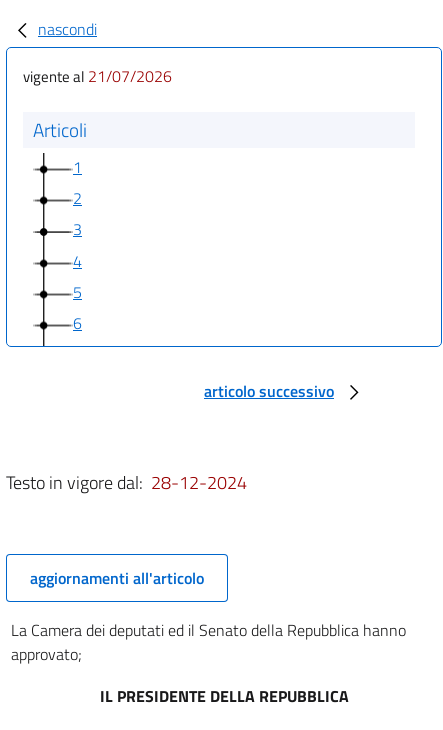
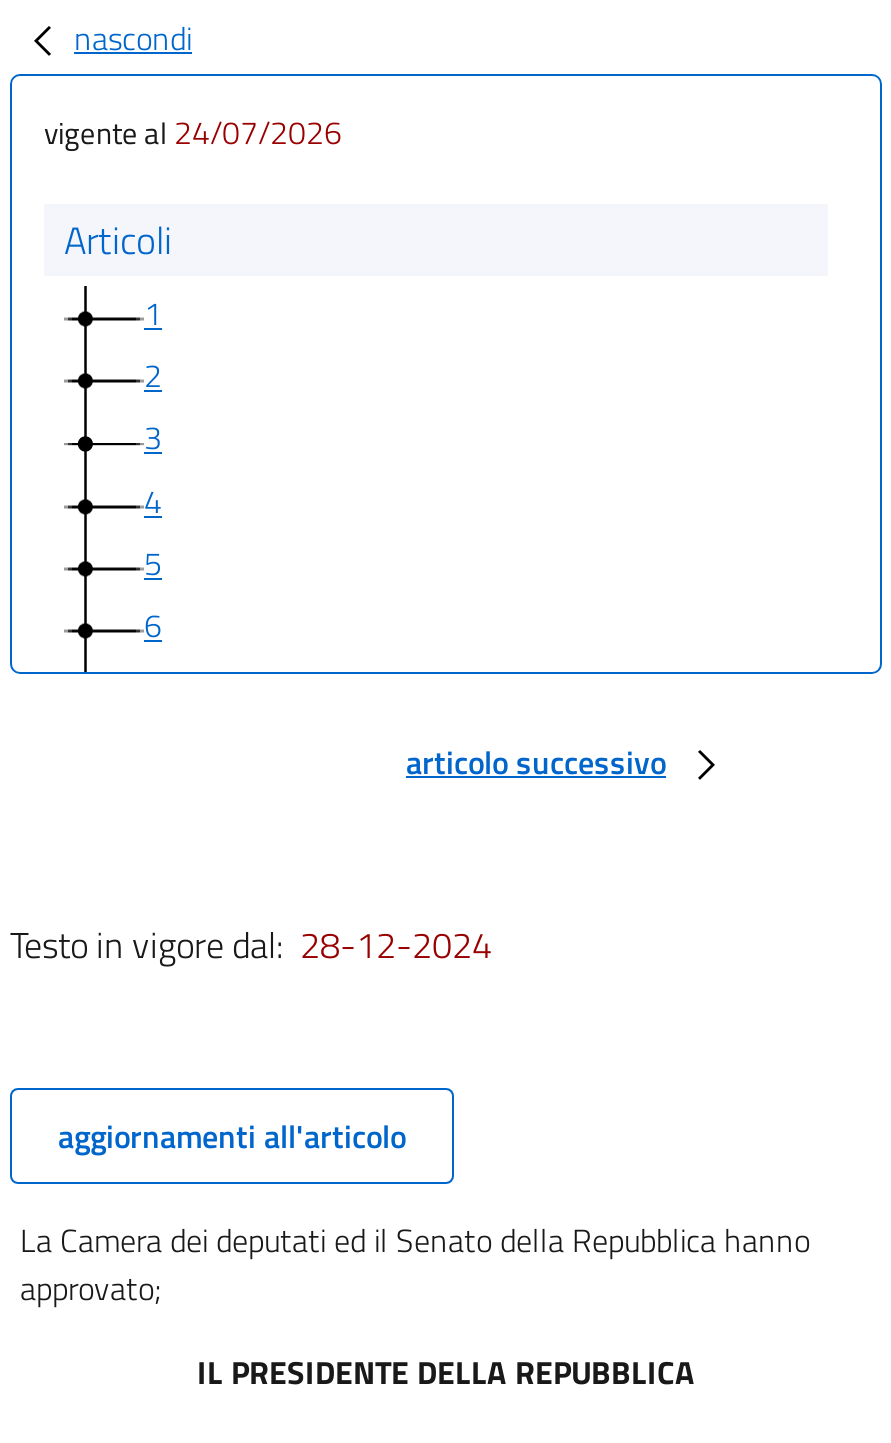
[23,64,172,88] vigente al 21/07/2026 -> [44,108,342,156] vigente al 24/07/2026

